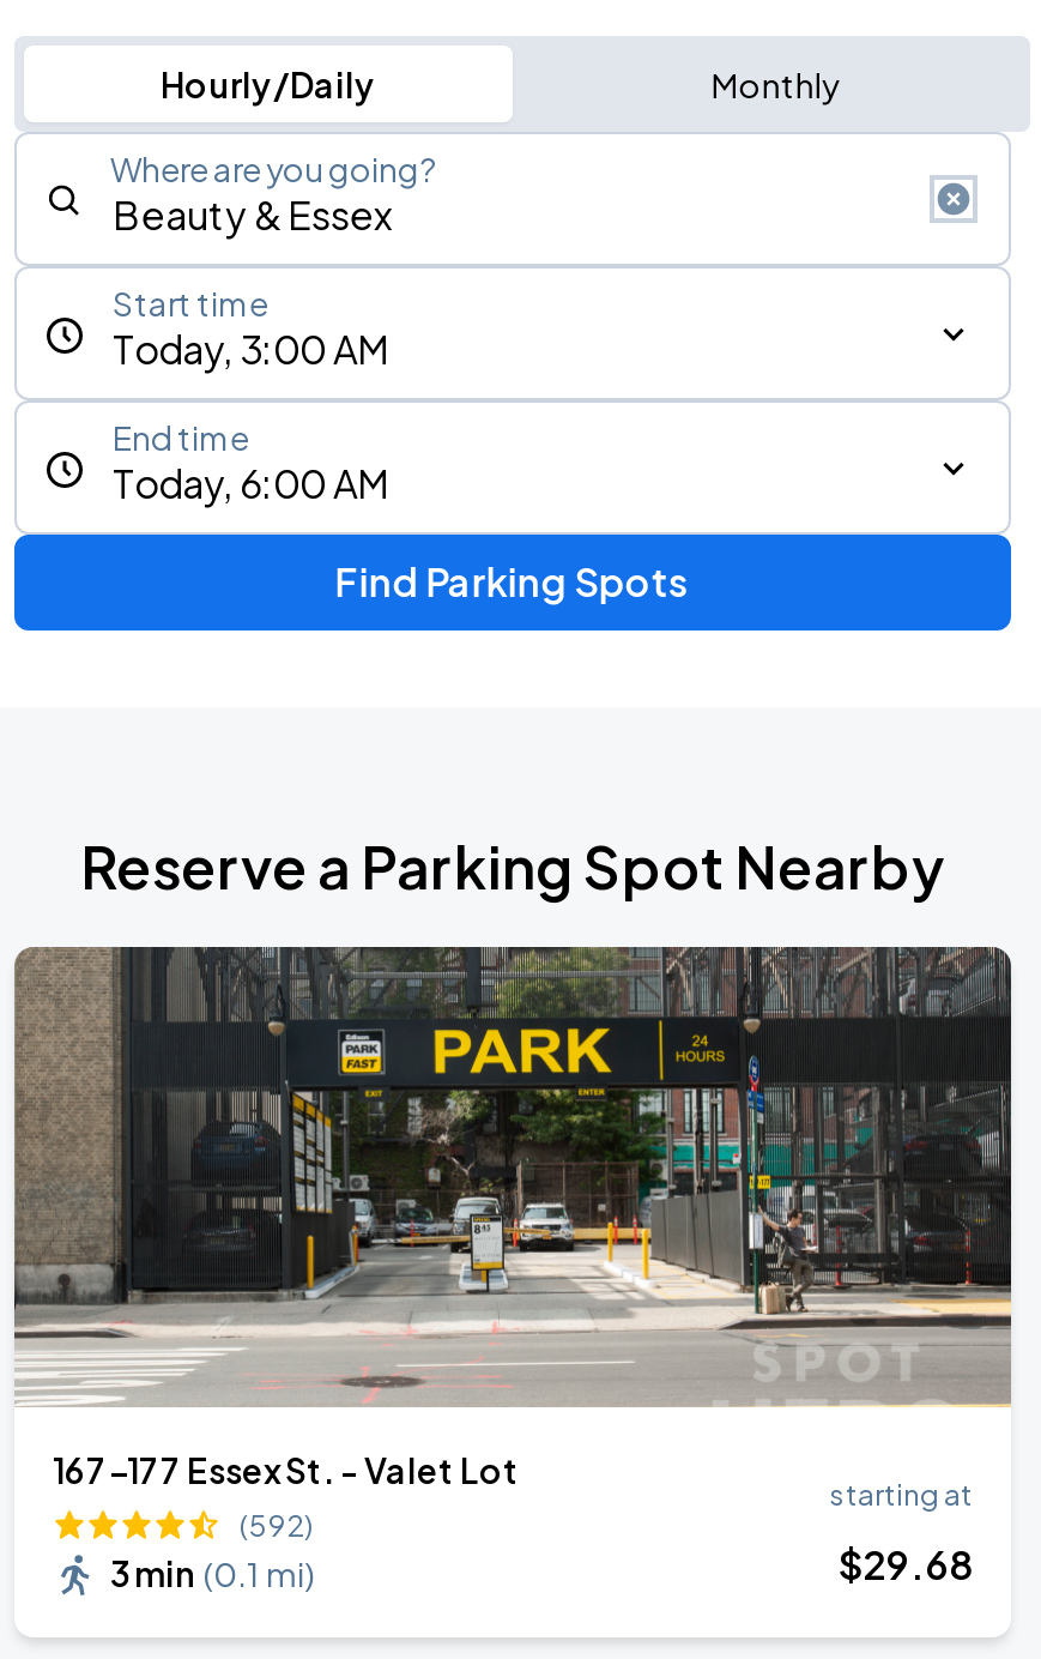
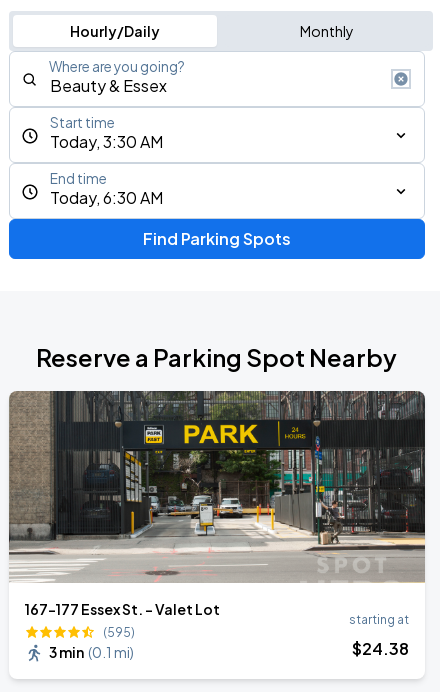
[113,324,388,374] Today, 3:00 AM -> [50,131,163,152] Today, 3:30 AM
[113,458,388,508] Today, 6:00 AM -> [50,187,163,208] Today, 6:30 AM
[240,1508,314,1544] (592) -> [103,625,135,640] (595)
[839,1539,973,1589] $29.68 -> [352,638,409,659] $24.38

